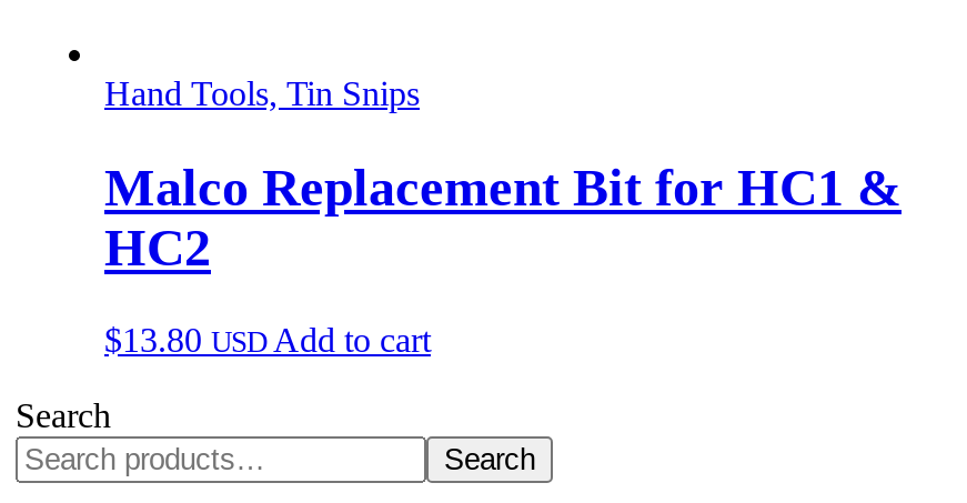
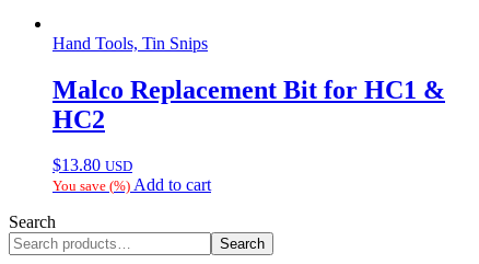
[104,322,431,360] $13.80 USD Add to cart -> [52,156,211,194] $13.80 USD | You save (%) Add to cart

